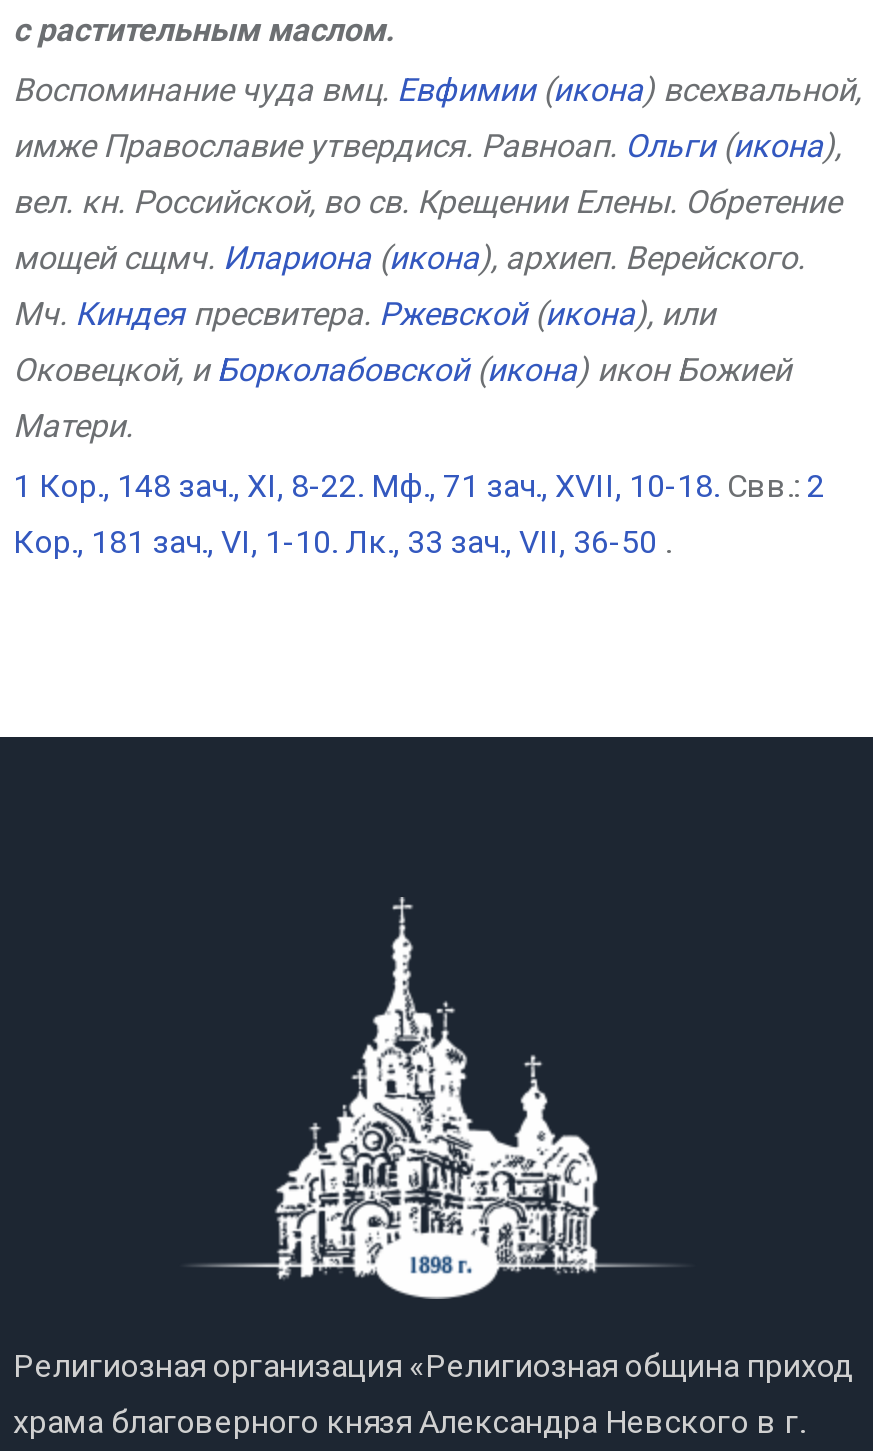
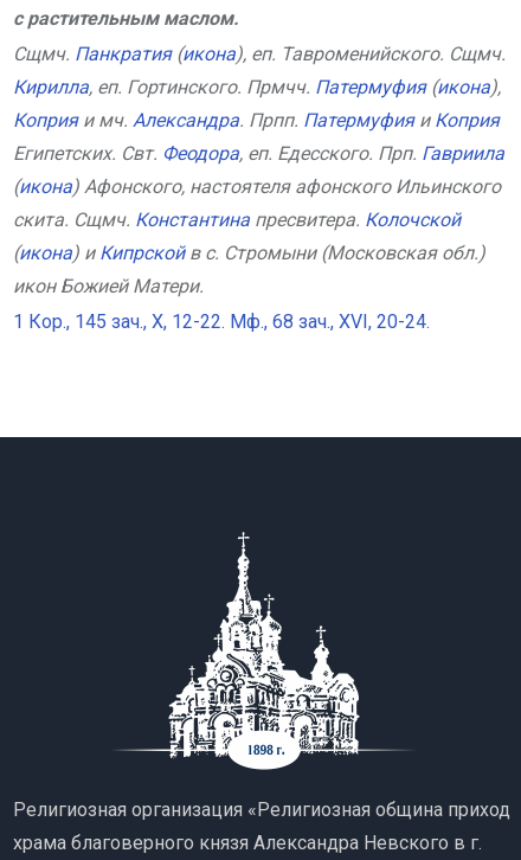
[13,70,861,108] Воспоминание чуда вмц. Евфимии (икона) всехвальной, -> [13,42,506,65] Сщмч. Панкратия (икона), еп. Тавроменийского. Сщмч.
[13,126,841,164] имже Православие утвердися. Равноап. Ольги (икона), -> [13,75,501,98] Кирилла, еп. Гортинского. Прмчч. Патермуфия (икона),
[13,182,841,220] вел. кн. Российской, во св. Крещении Елены. Обретение -> [13,108,500,131] Коприя и мч. Александра. Прпп. Патермуфия и Коприя
[13,238,805,276] мощей сщмч. Илариона (икона), архиеп. Верейского. -> [13,142,504,164] Египетских. Свт. Феодора, еп. Едесского. Прп. Гавриила
[13,294,715,332] Мч. Киндея пресвитера. Ржевской (икона), или -> [13,175,501,197] (икона) Афонского, настоятеля афонского Ильинского
[13,350,791,388] Оковецкой, и Борколабовской (икона) икон Божией -> [13,208,461,230] скита. Сщмч. Константина пресвитера. Колочской
[13,406,133,444] Матери. -> [13,241,485,264] (икона) и Кипрской в с. Стромыни (Московская обл.)
[13,466,825,504] 1 Кор., 148 зач., XI, 8-22. Мф., 71 зач., XVII, 10-18. Свв.: 2 -> [13,274,204,297] икон Божией Матери.
[13,522,671,560] Кор., 181 зач., VI, 1-10. Лк., 33 зач., VII, 36-50 . -> [13,310,430,332] 1 Кор., 145 зач., X, 12-22. Мф., 68 зач., XVI, 20-24.

